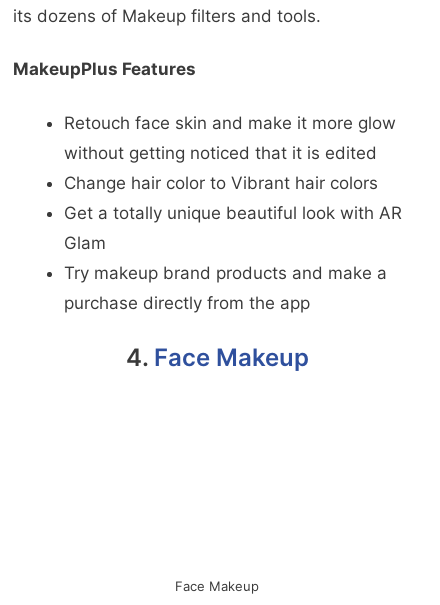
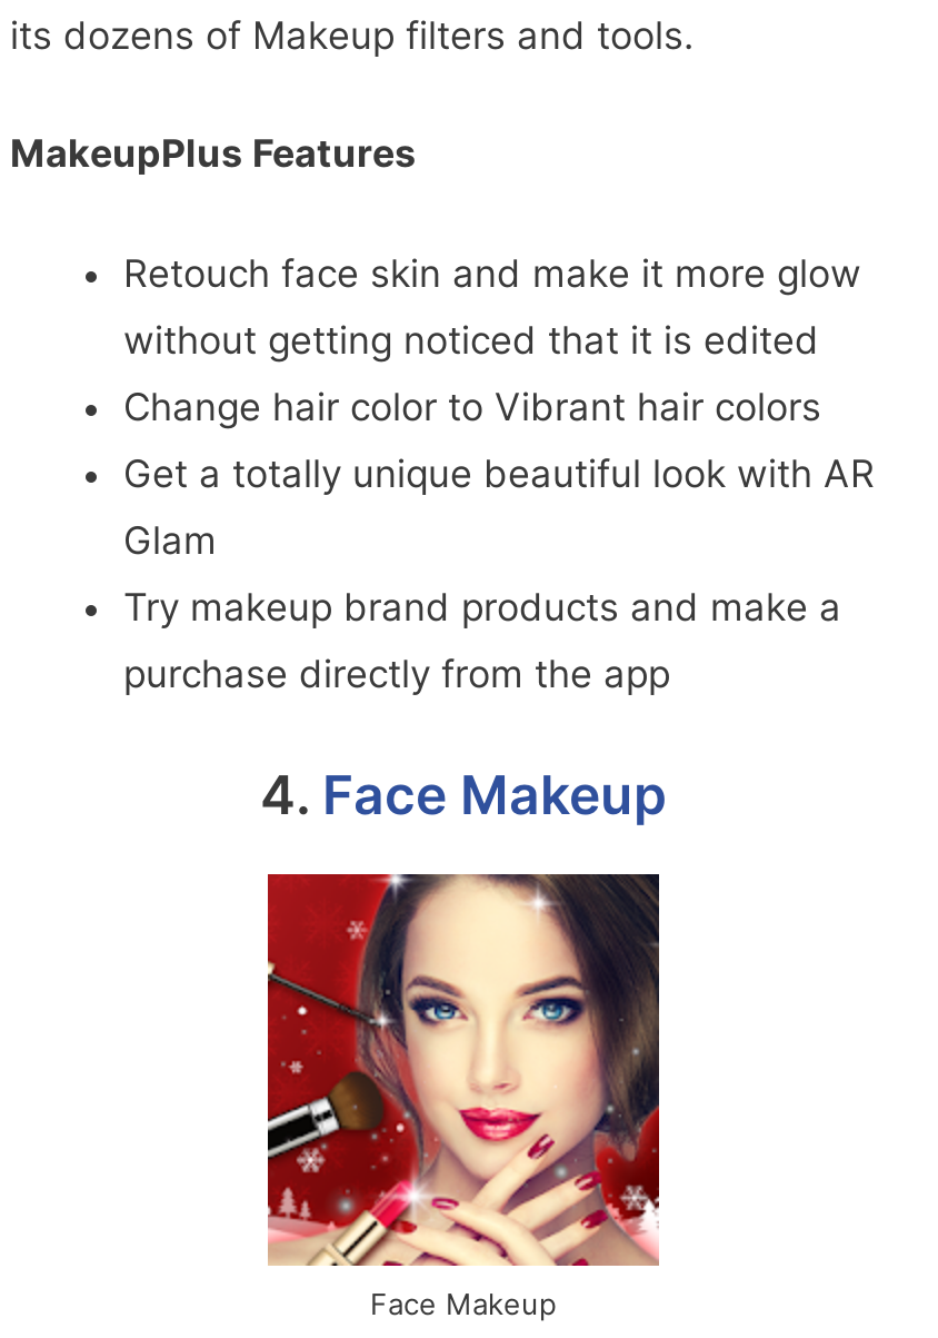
none -> [266,872,661,1268] [image]

